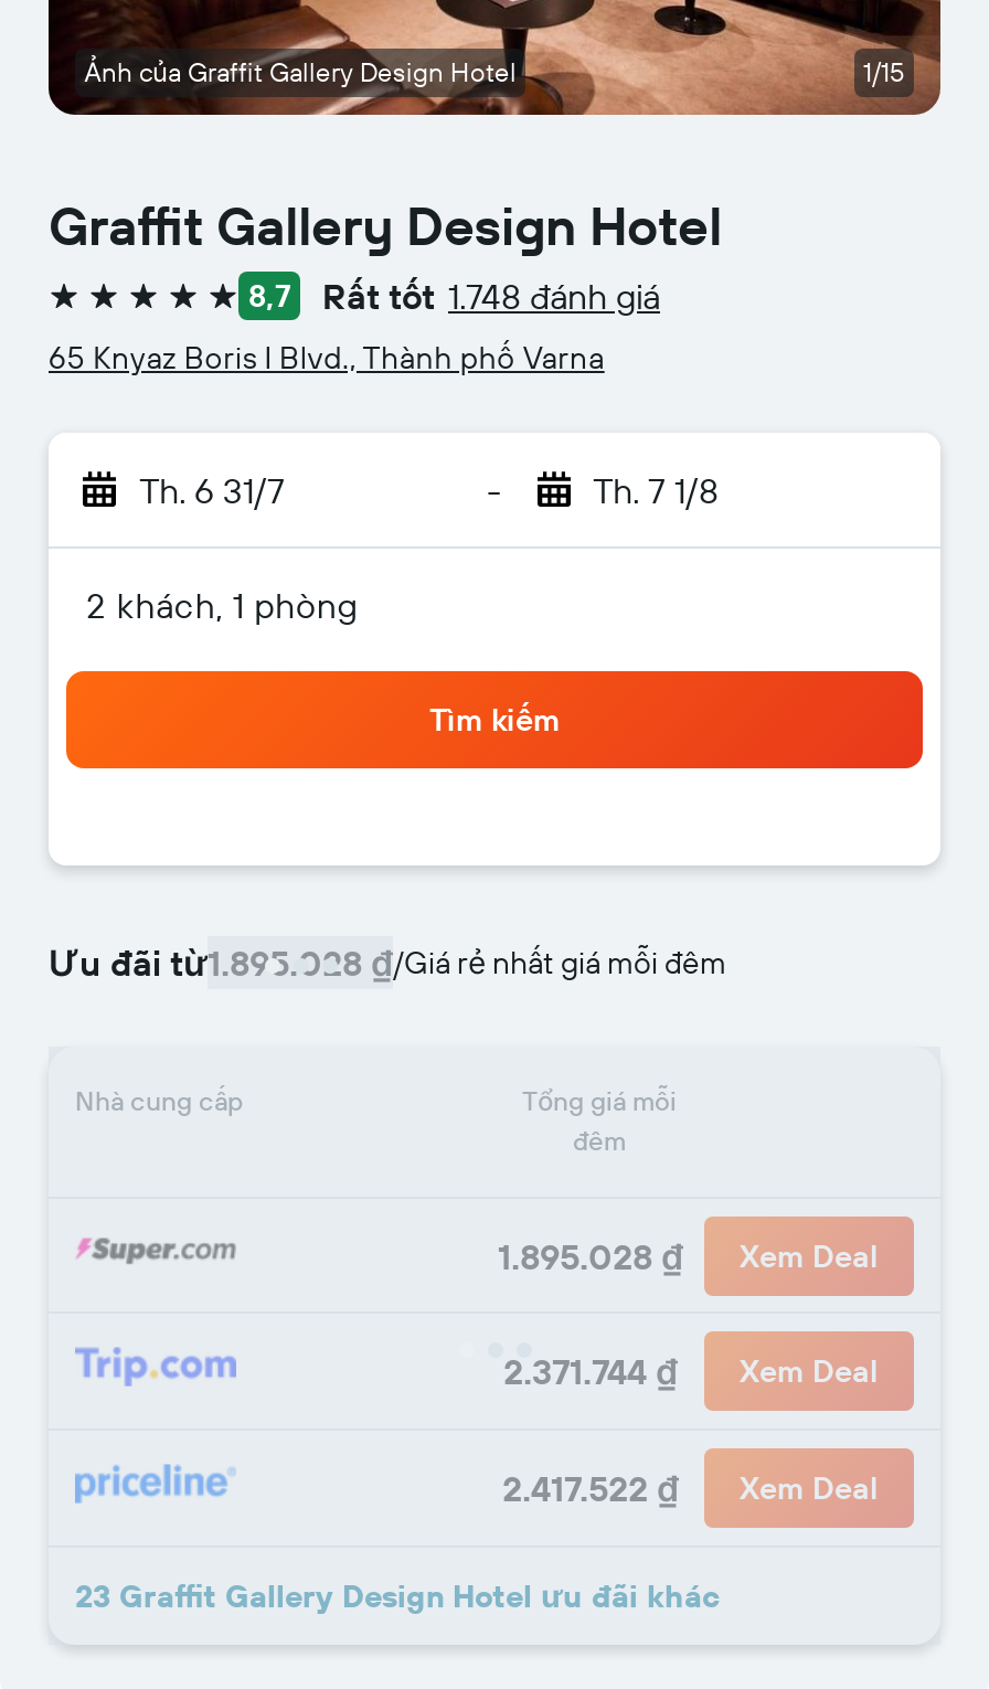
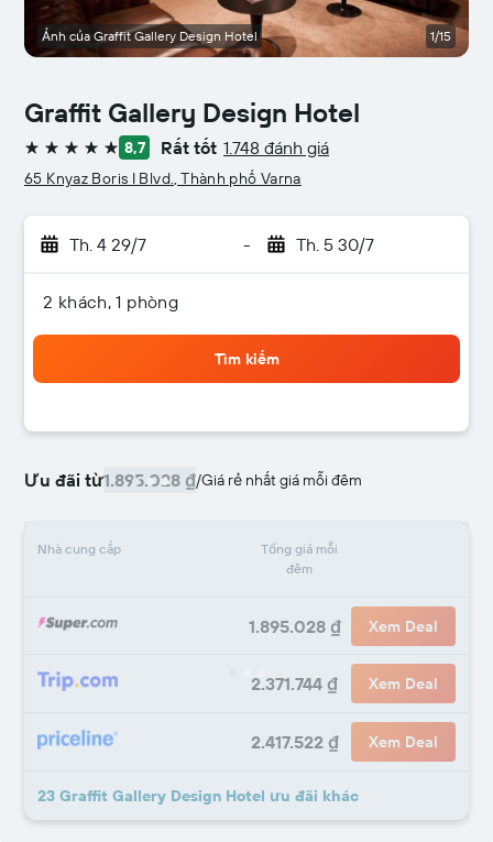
[139,468,285,512] Th. 6 31/7 -> [69,233,146,255] Th. 4 29/7
[593,468,719,512] Th. 7 1/8 -> [295,233,374,255] Th. 5 30/7

